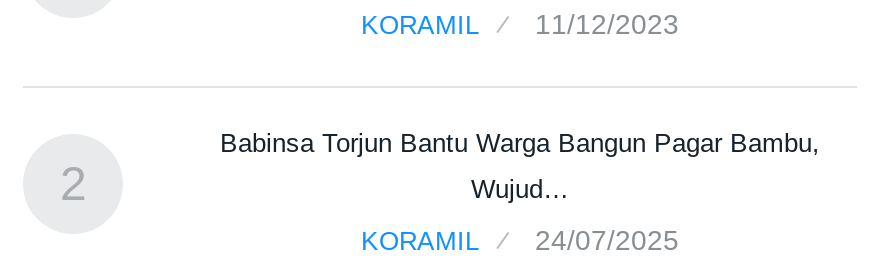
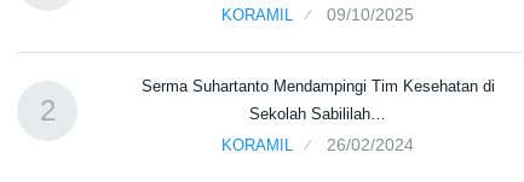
[361,8,679,40] KORAMIL 11/12/2023 -> [221,5,414,24] KORAMIL 09/10/2025
[220,128,820,158] Babinsa Torjun Bantu Warga Bangun Pagar Bambu, -> [141,77,494,95] Serma Suhartanto Mendampingi Tim Kesehatan di
[471,174,569,204] Wujud… -> [249,105,386,123] Sekolah Sabililah…
[361,224,679,256] KORAMIL 24/07/2025 -> [221,135,414,154] KORAMIL 26/02/2024

